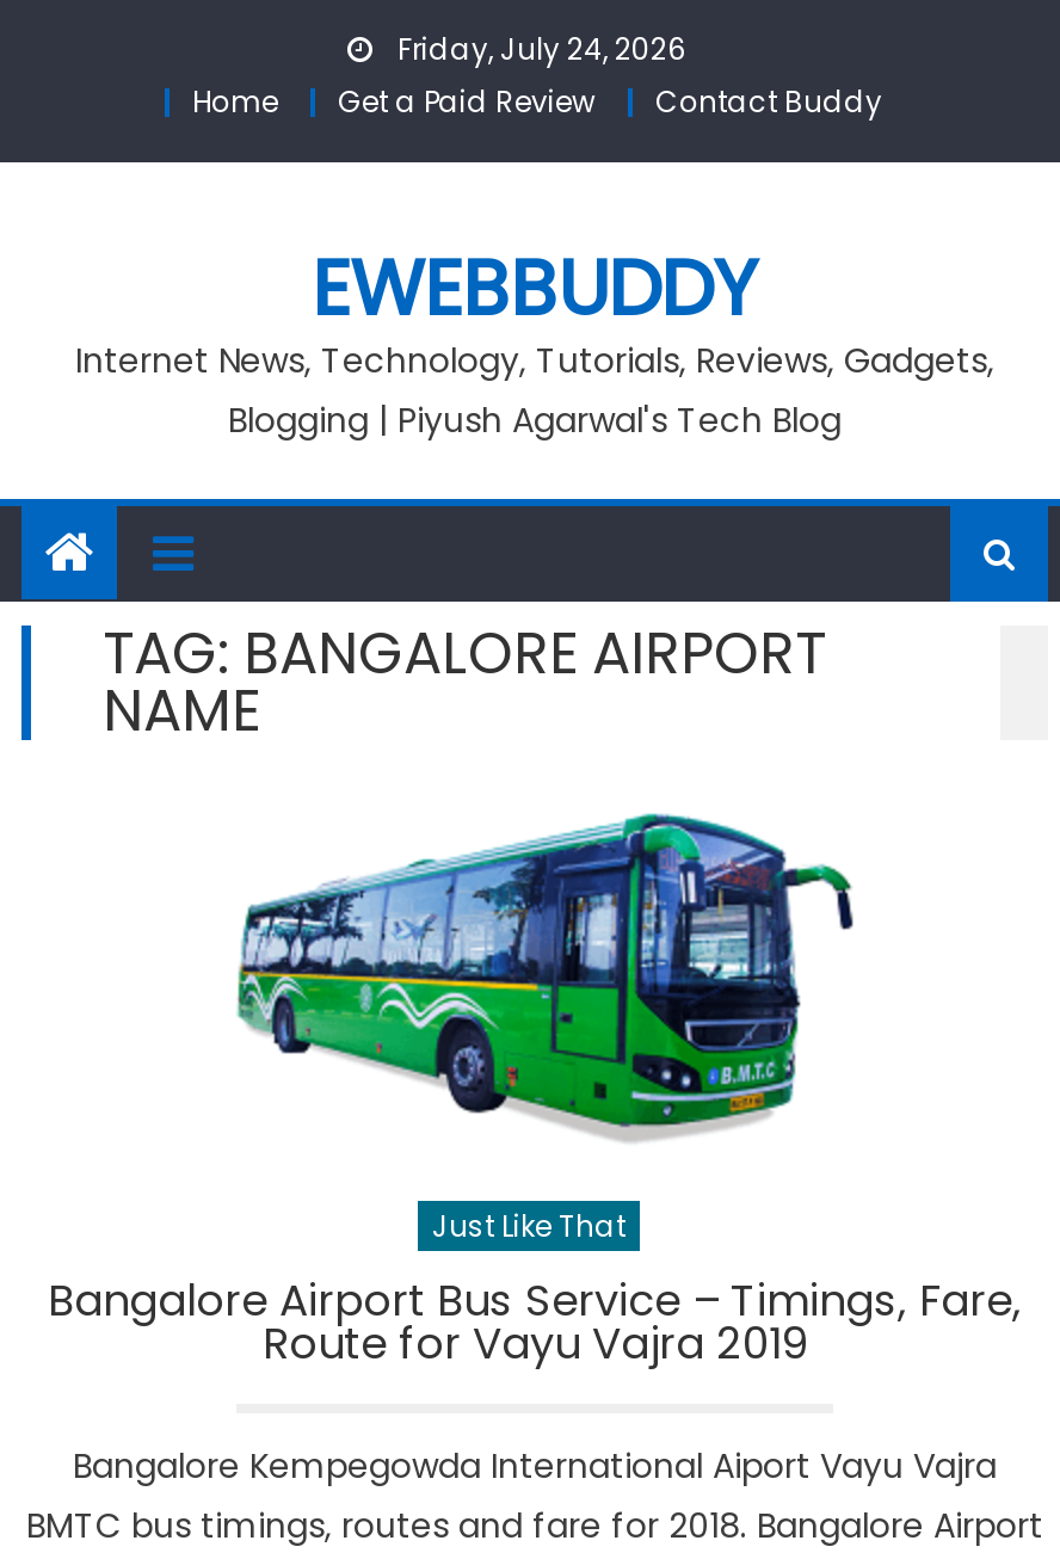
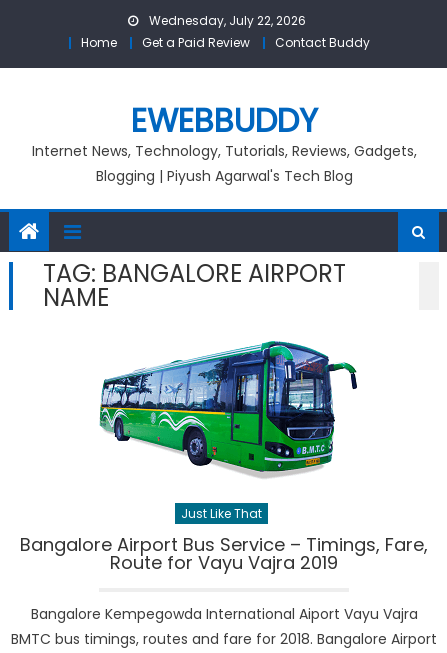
[390,29,686,69] Friday, July 24, 2026 -> [145,12,305,29] Wednesday, July 22, 2026

